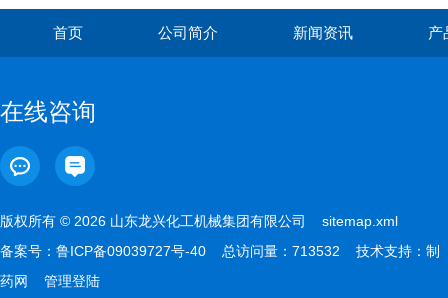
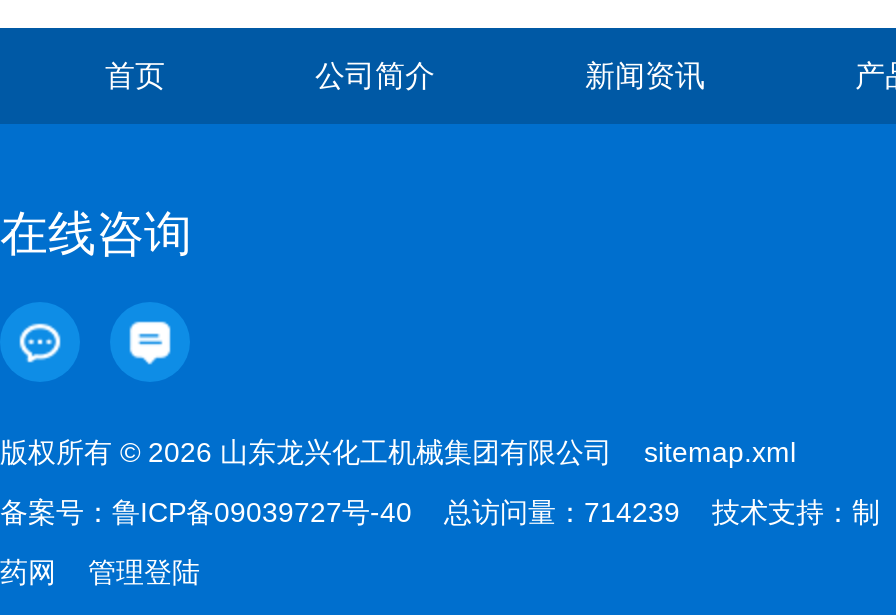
[0,243,440,259] 备案号：鲁ICP备09039727号-40总访问量：713532 技术支持：制 -> [0,496,880,528] 备案号：鲁ICP备09039727号-40总访问量：714239 技术支持：制

